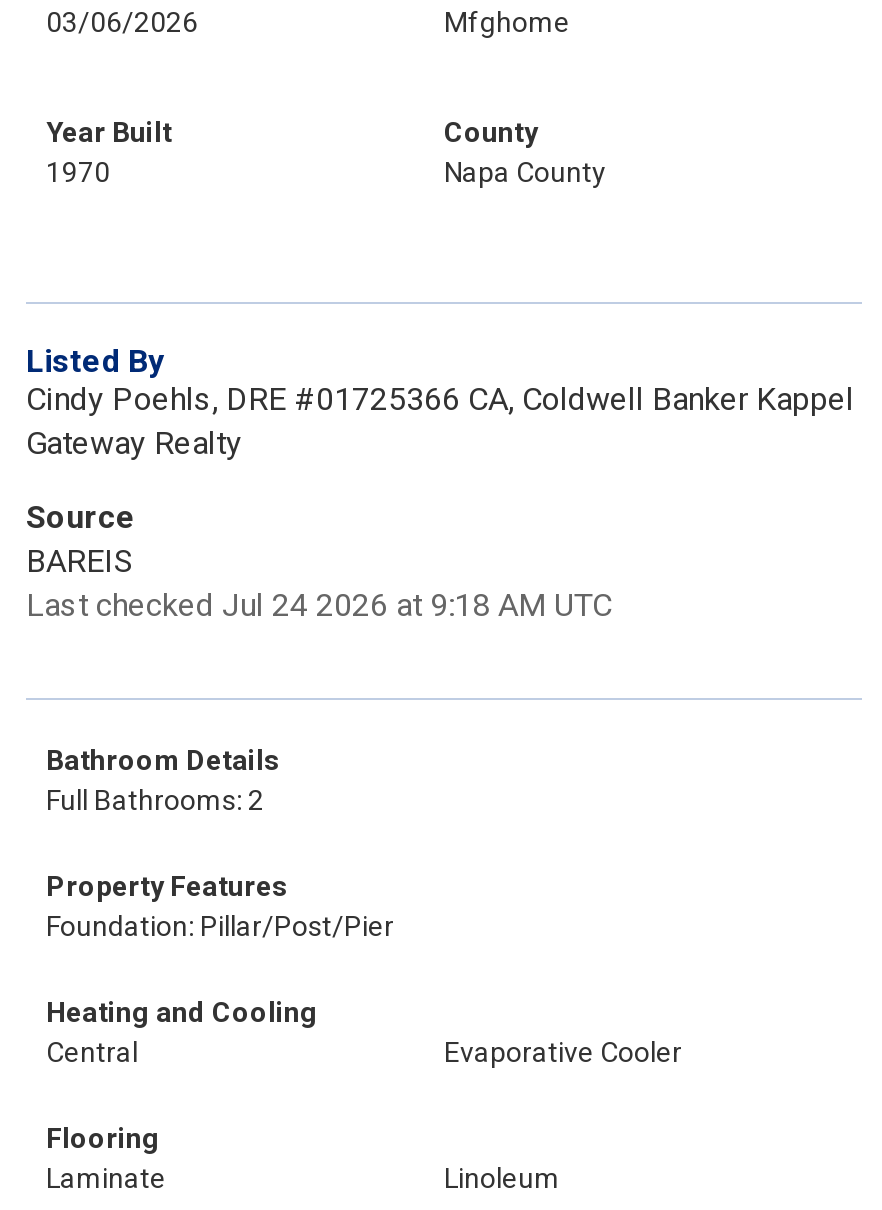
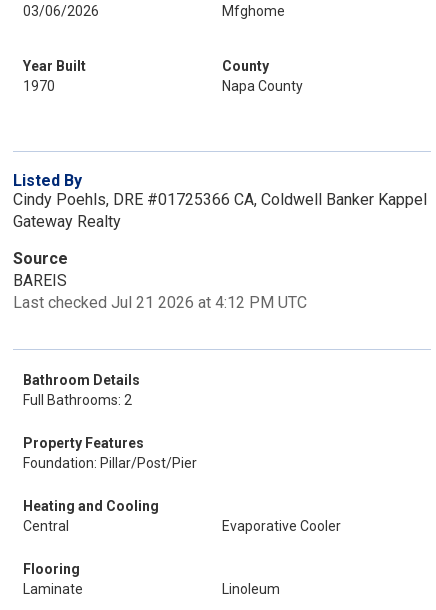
[26,586,612,624] Last checked Jul 24 2026 at 9:18 AM UTC -> [13,293,307,312] Last checked Jul 21 2026 at 4:12 PM UTC

